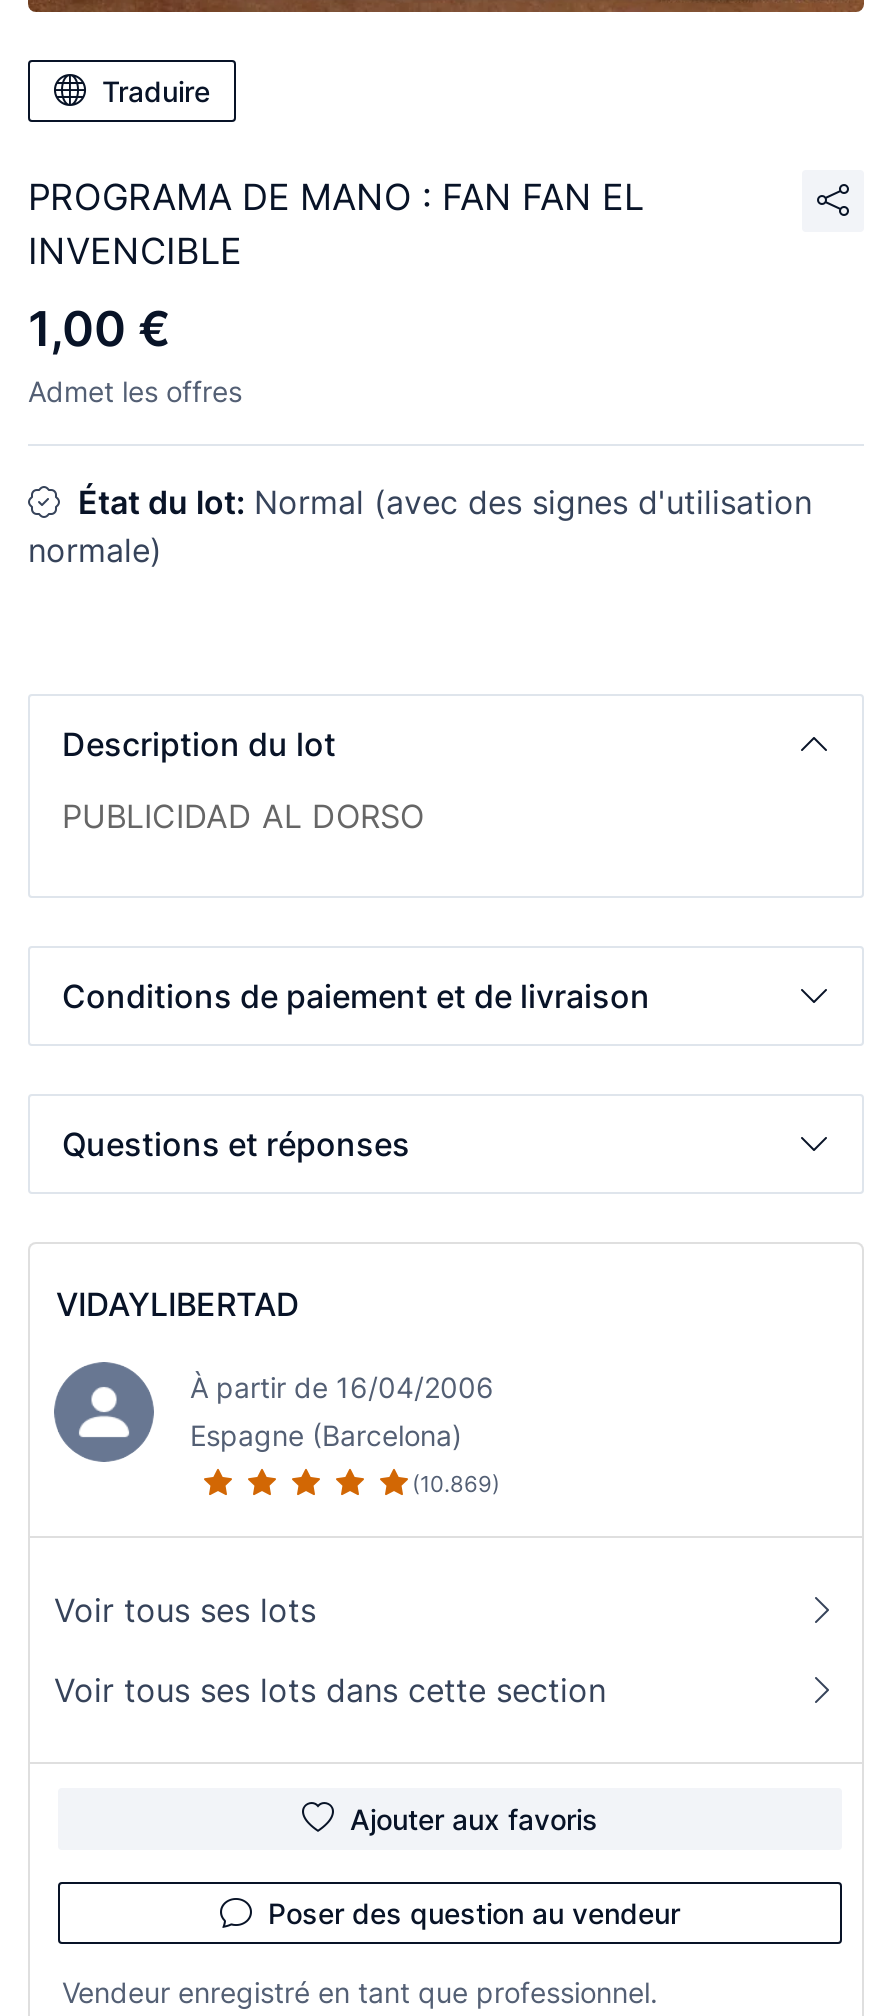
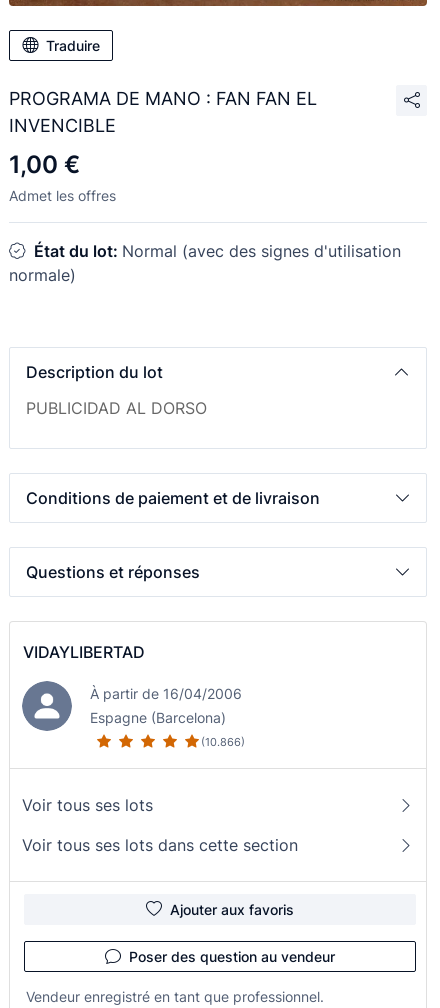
[412,1470,500,1498] (10.869) -> [201,735,245,749] (10.866)

